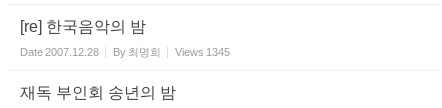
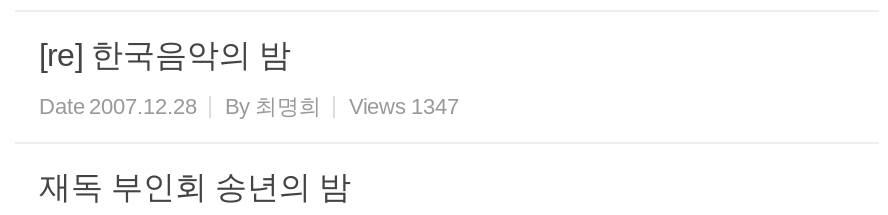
[20,46,230,58] Date 2007.12.28 By 최명희 Views 1345 -> [39,94,459,118] Date 2007.12.28 By 최명희 Views 1347

